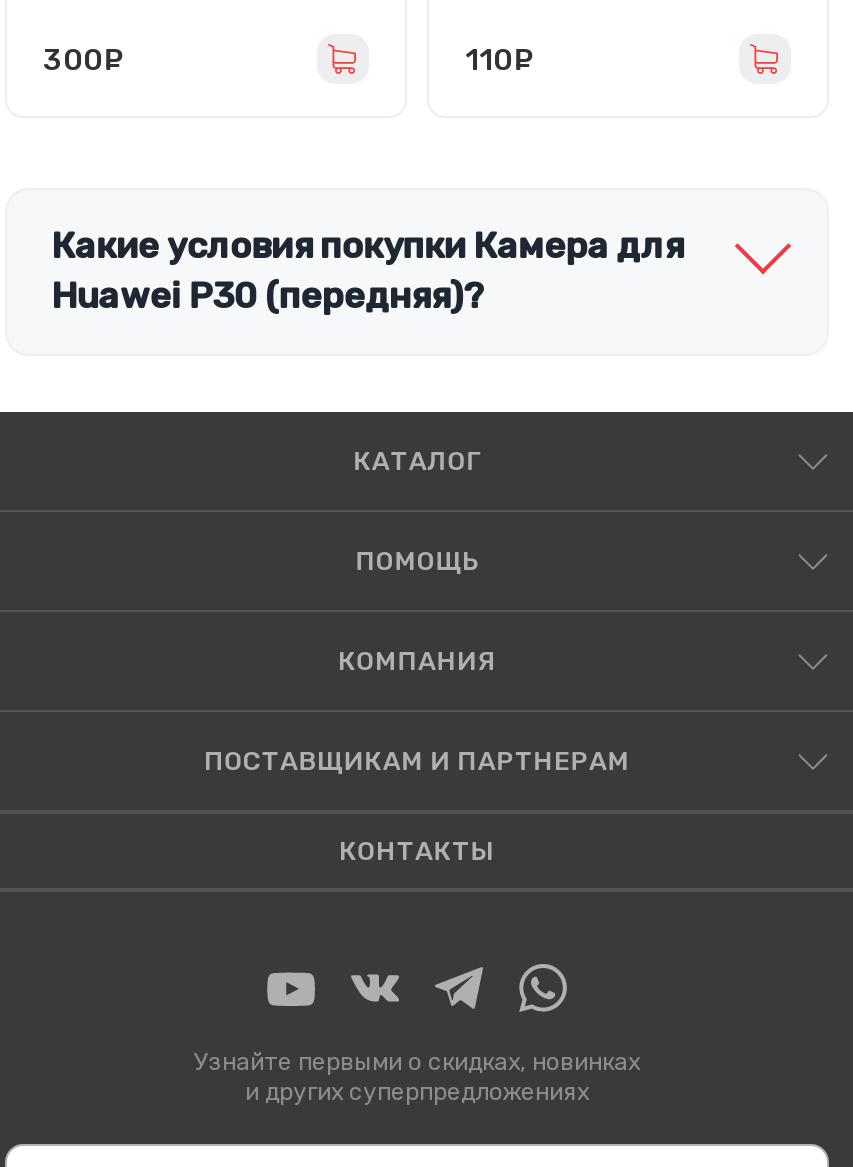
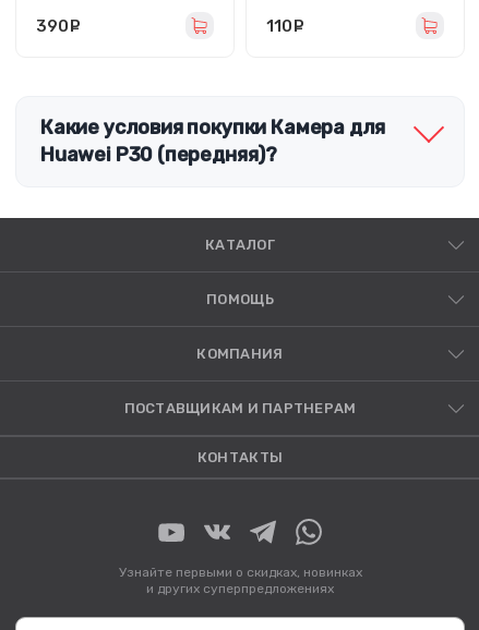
[43,42,109,78] 300 -> [36,16,72,36] 390

